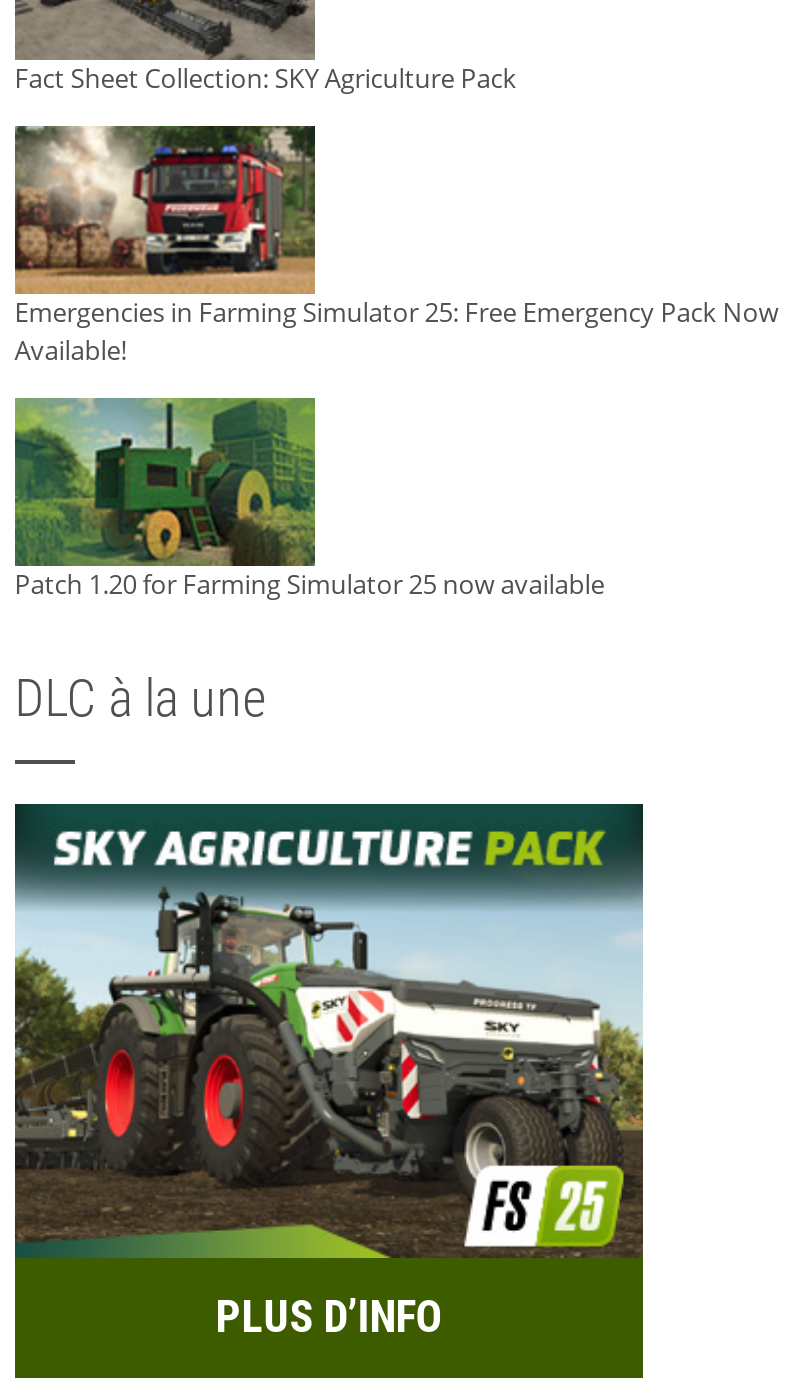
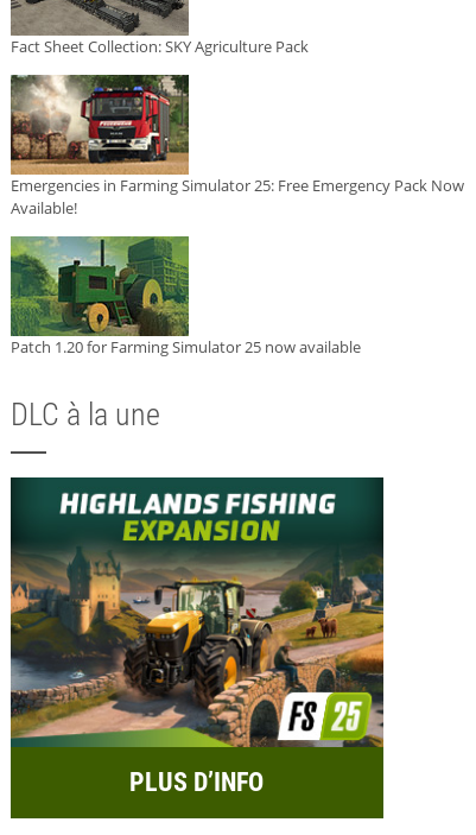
[13,828,645,1258] [image] -> [9,492,385,748] [image]

